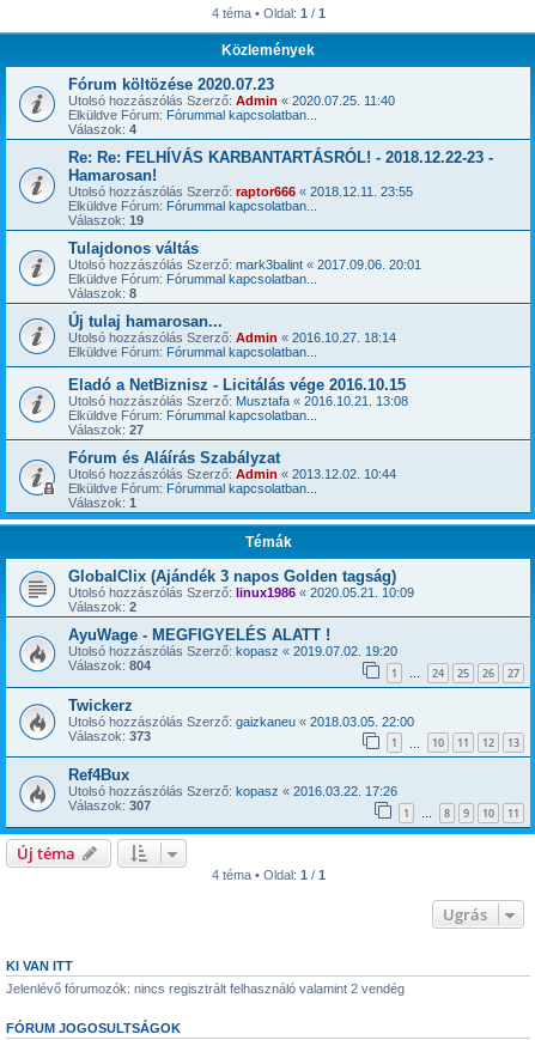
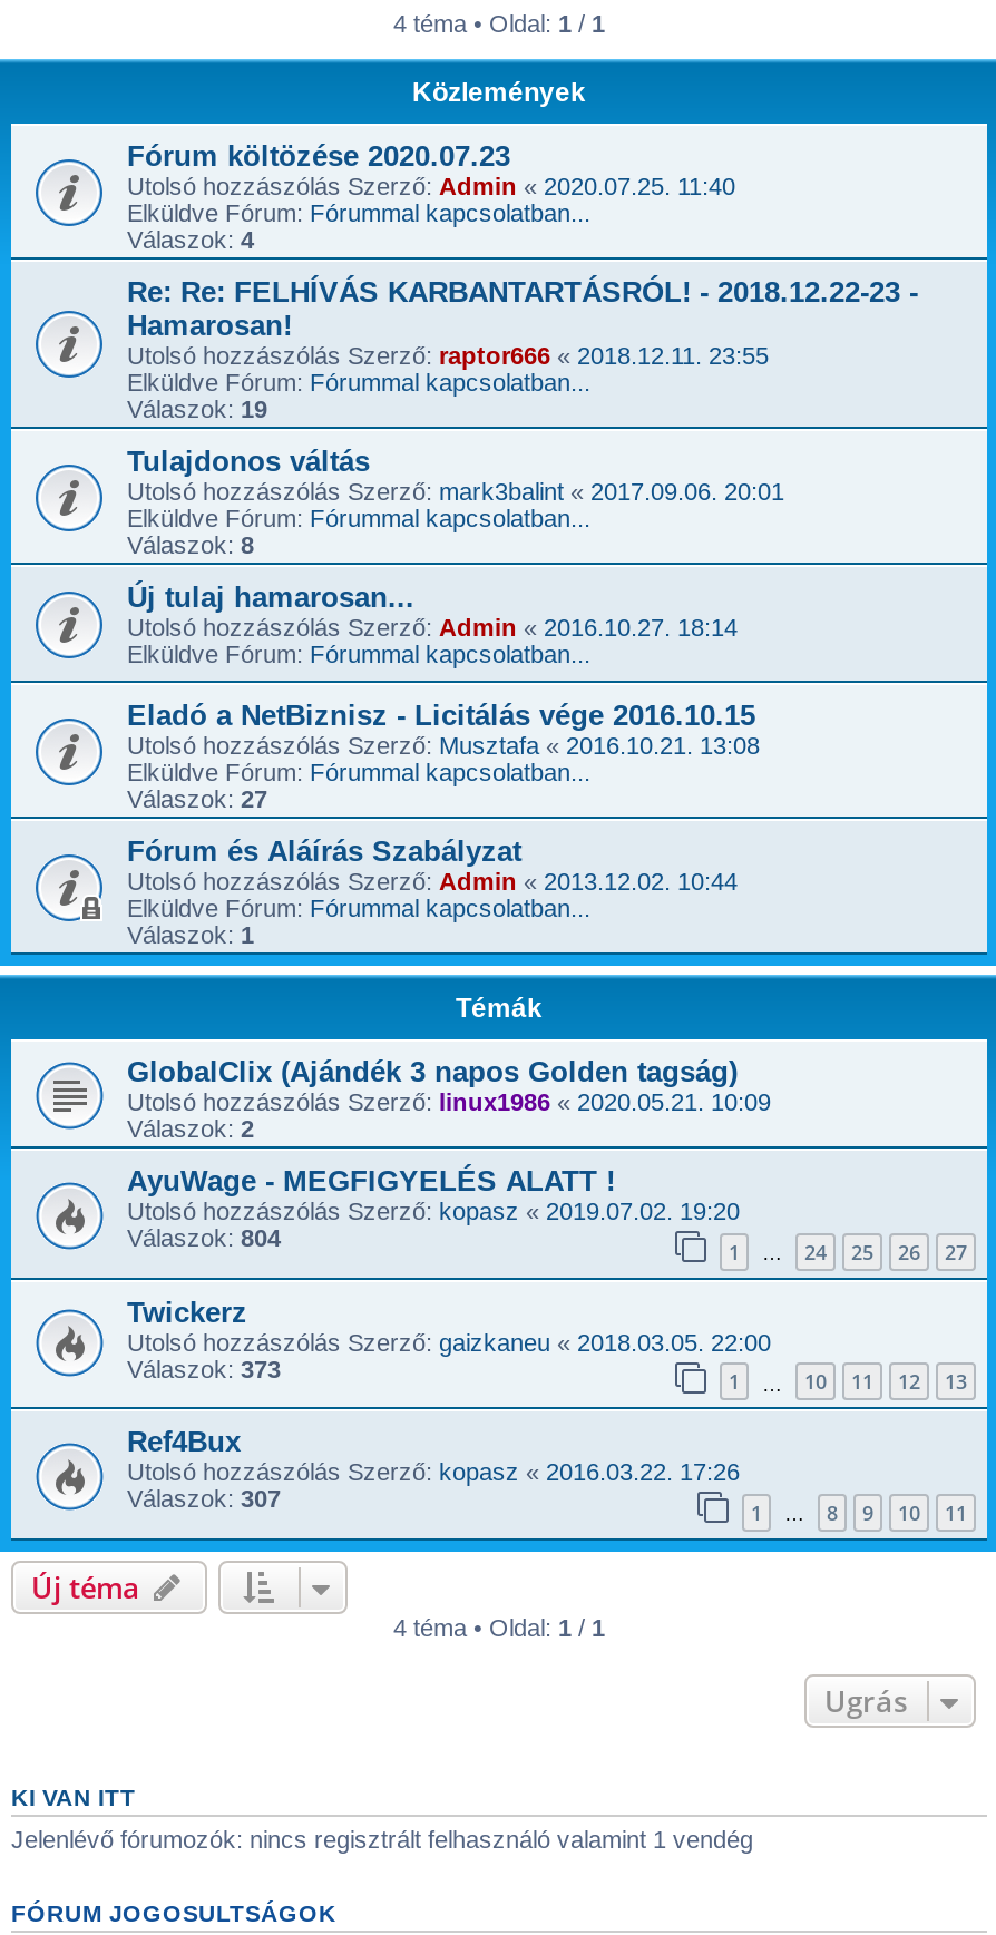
[6,981,405,996] Jelenlévő fórumozók: nincs regisztrált felhasználó valamint 2 vendég -> [11,1826,753,1852] Jelenlévő fórumozók: nincs regisztrált felhasználó valamint 1 vendég

